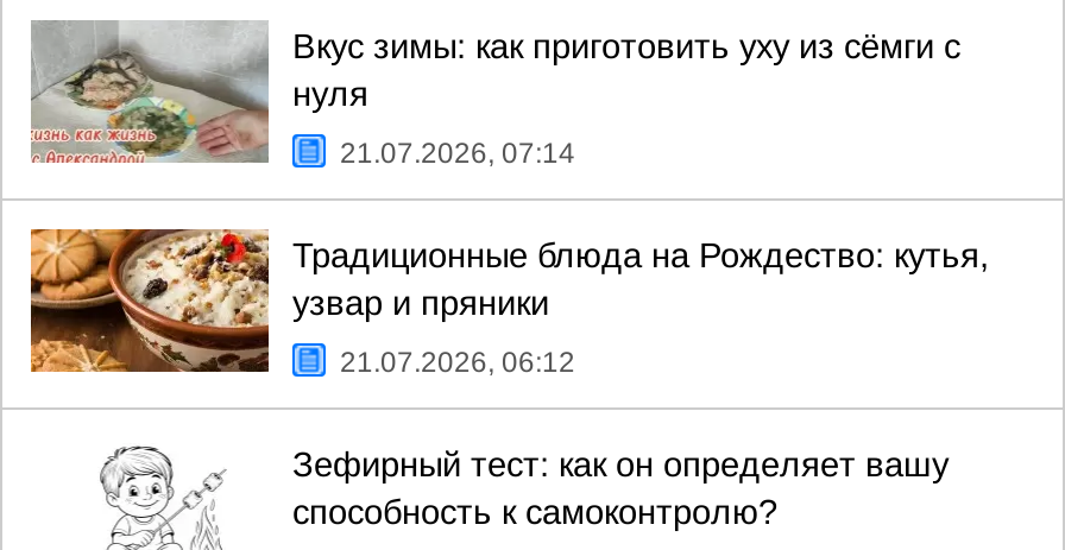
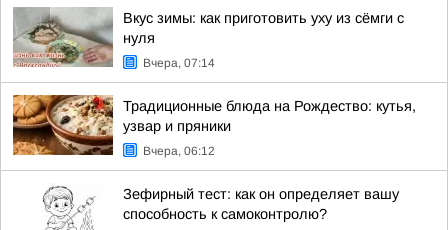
[340,137,575,170] 21.07.2026, 07:14 -> [143,56,215,70] Вчера, 07:14
[340,346,575,379] 21.07.2026, 06:12 -> [143,144,215,158] Вчера, 06:12

